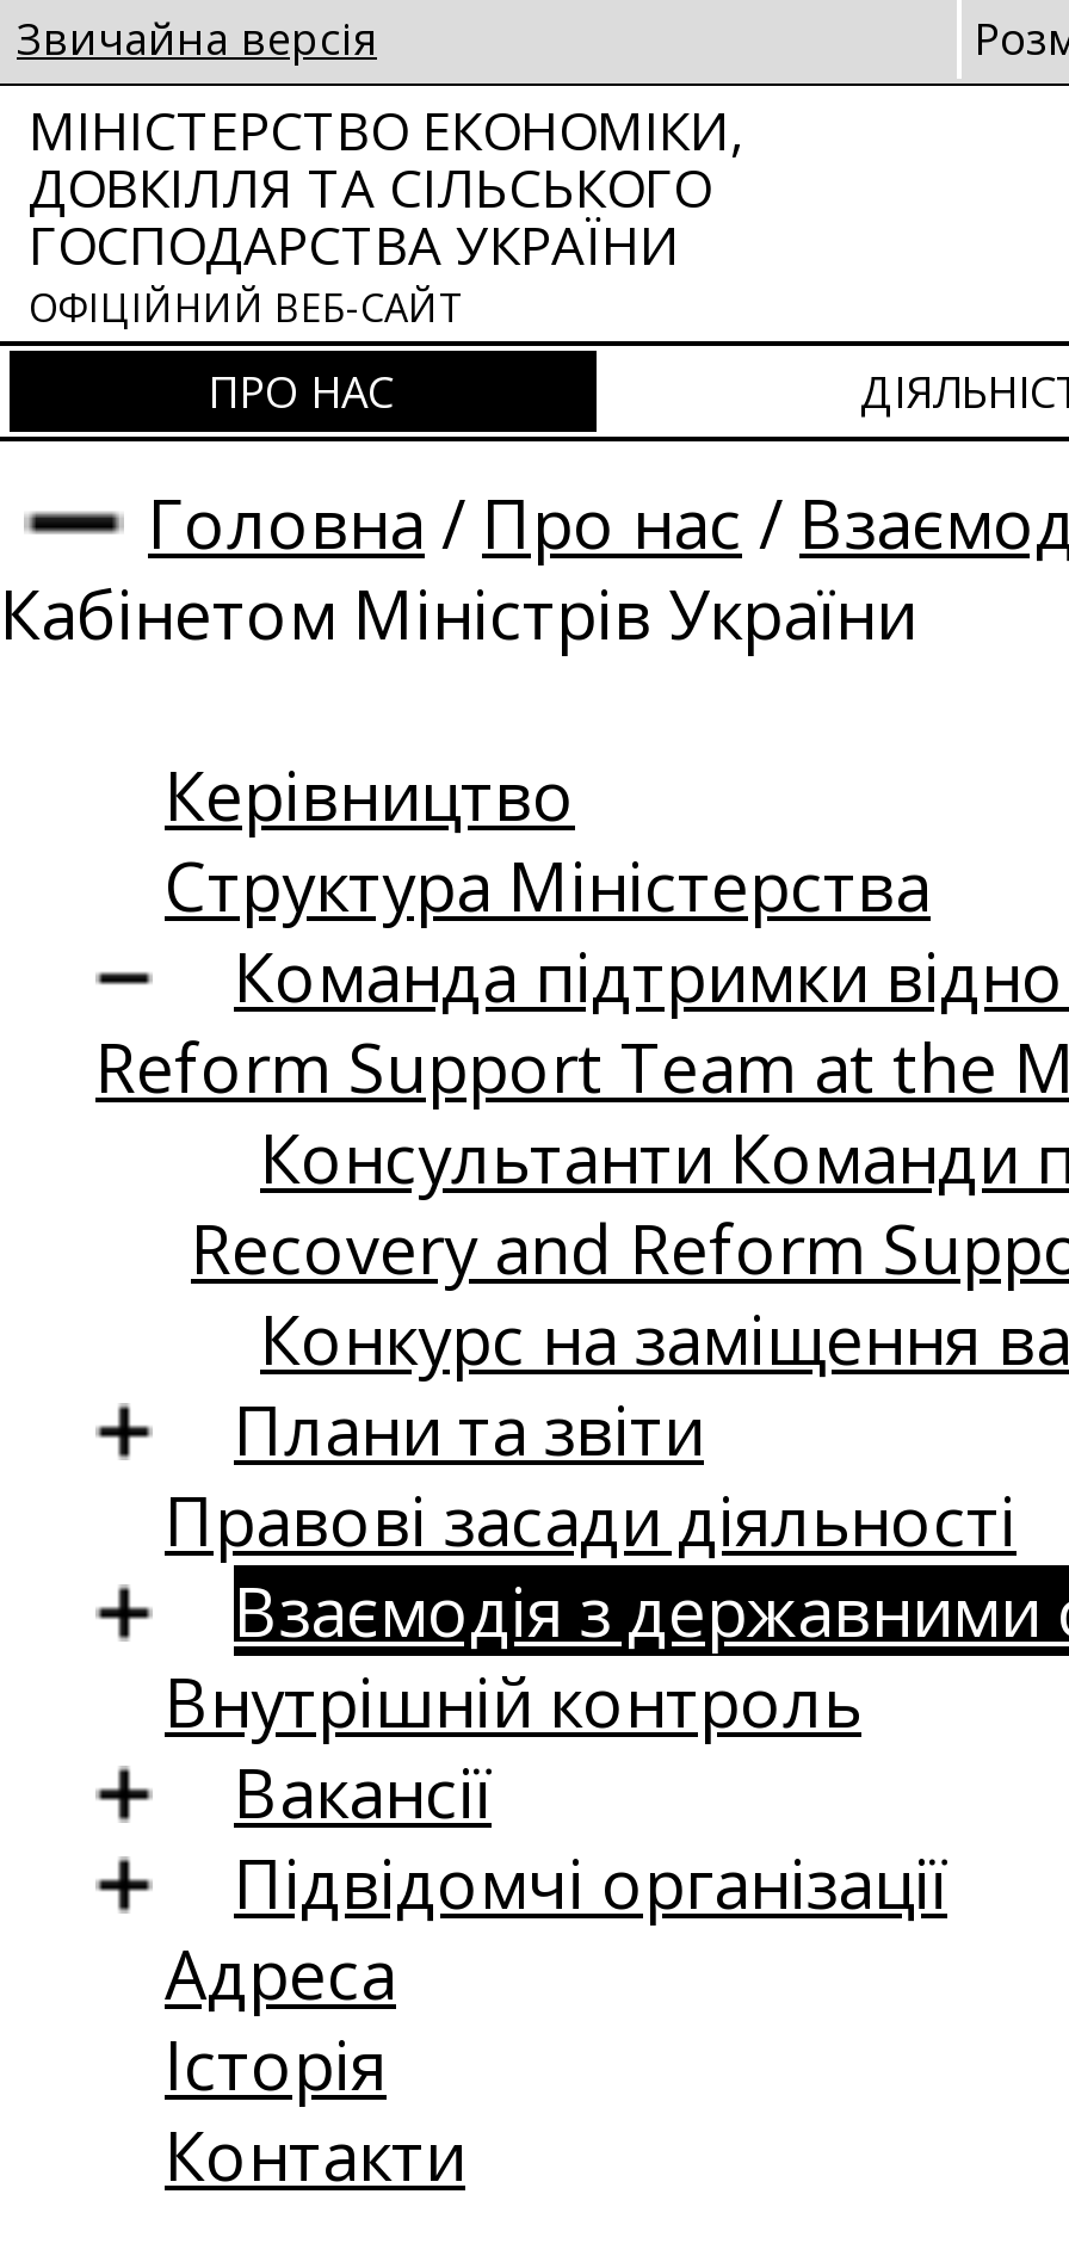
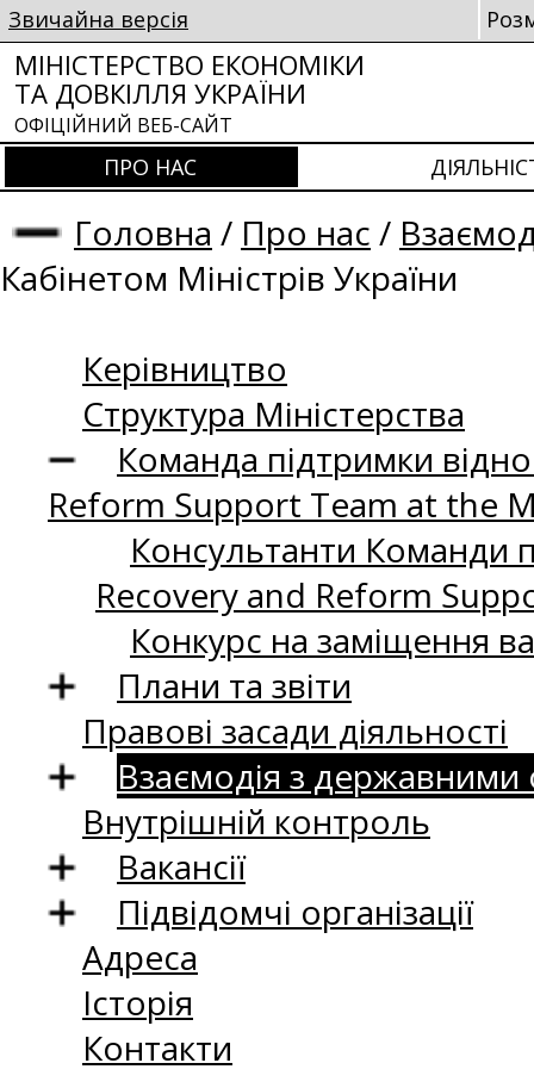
[29,93,744,279] МІНІСТЕРСТВО ЕКОНОМІКИ, | ДОВКІЛЛЯ ТА СІЛЬСЬКОГО | ГОСПОДАРСТВА УКРАЇНИ -> [14,46,365,111] МІНІСТЕРСТВО ЕКОНОМІКИ | ТА ДОВКІЛЛЯ УКРАЇНИ

